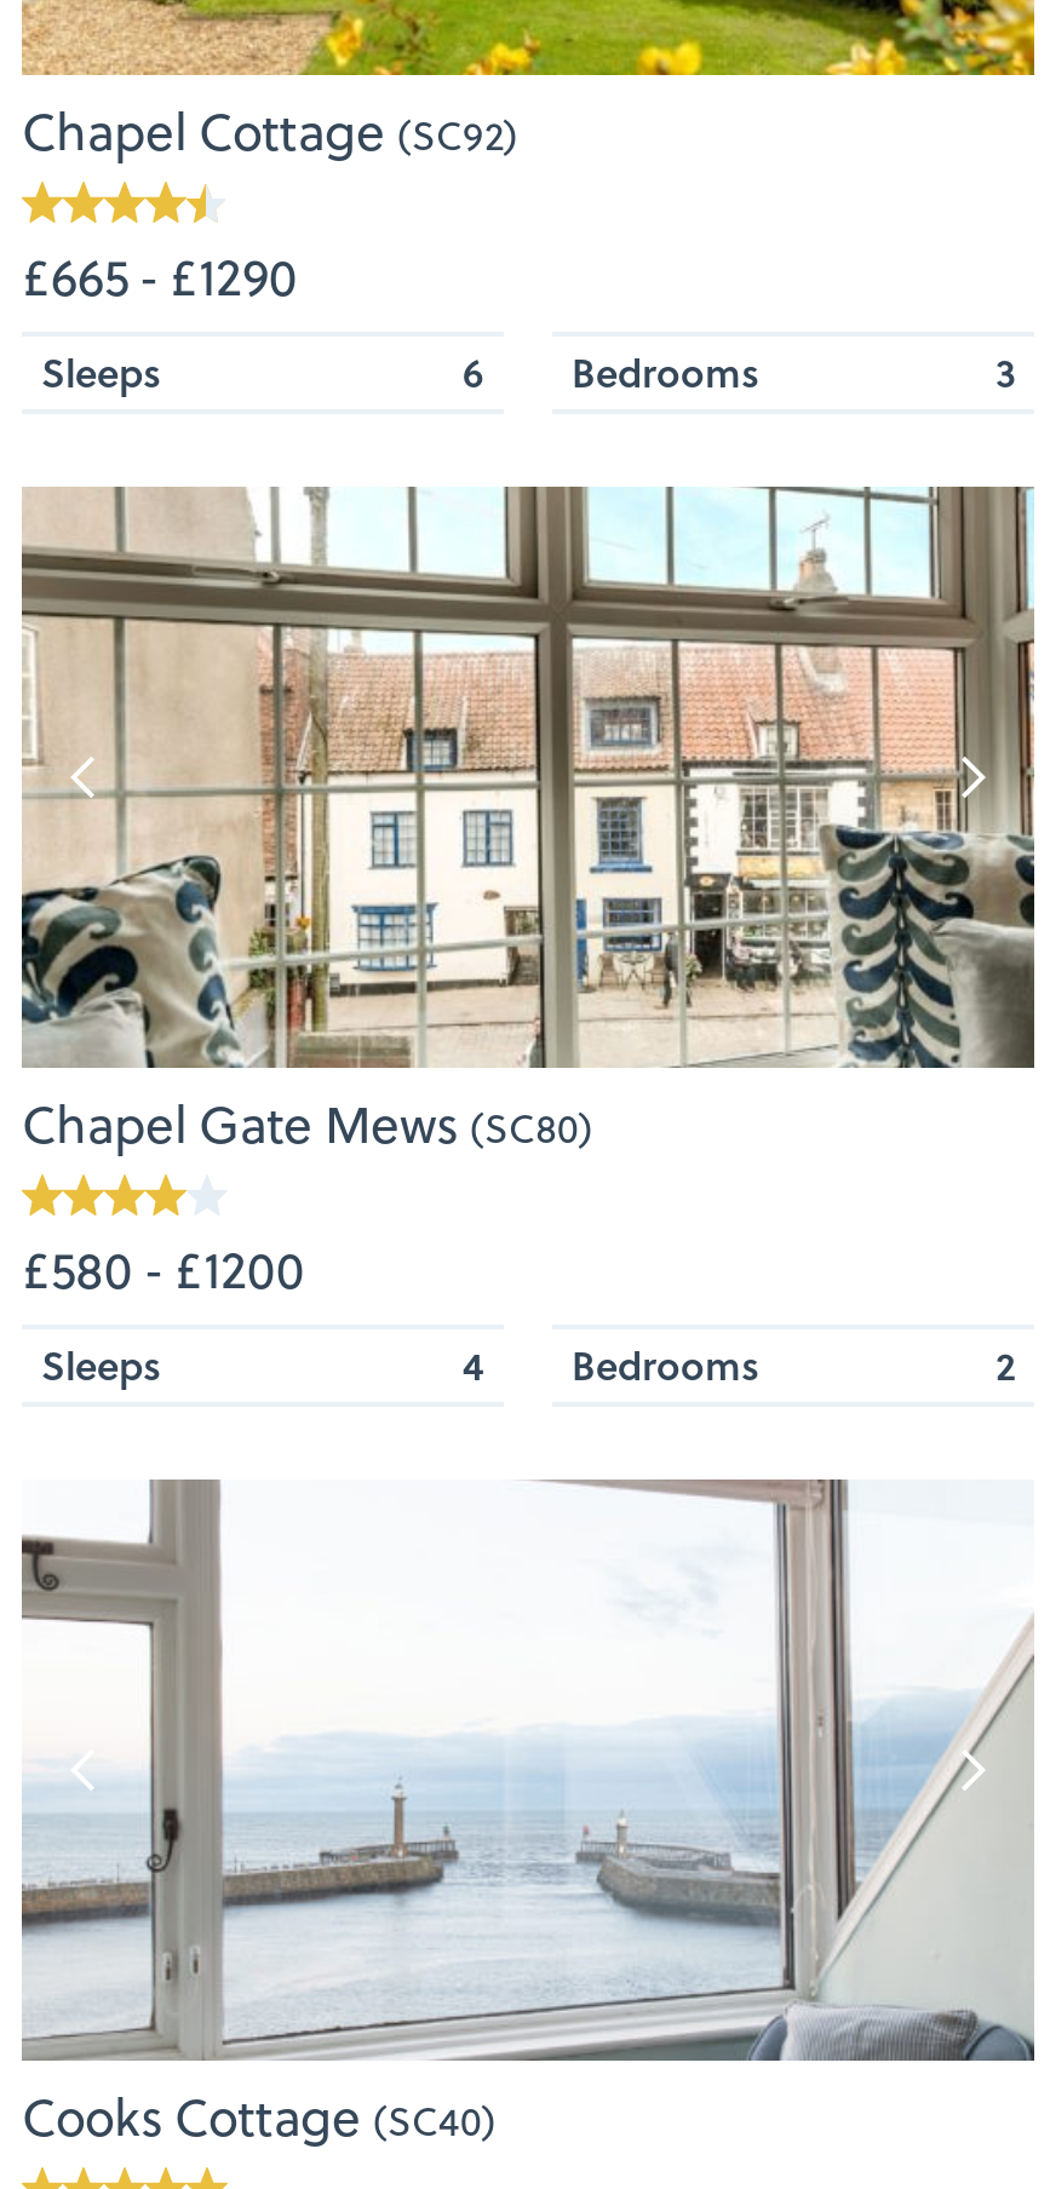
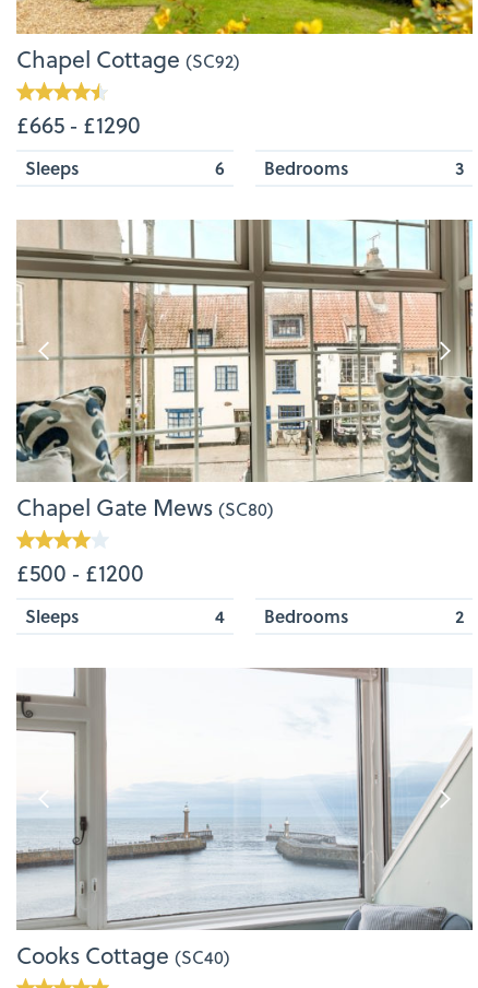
[22,1230,305,1305] £580 ‐ £1200 -> [16,555,144,589] £500 ‐ £1200

